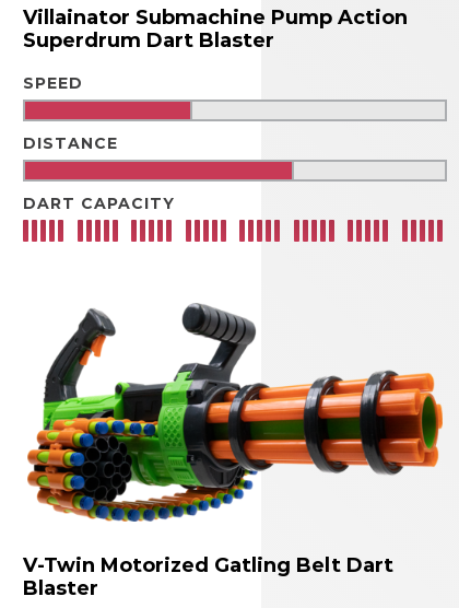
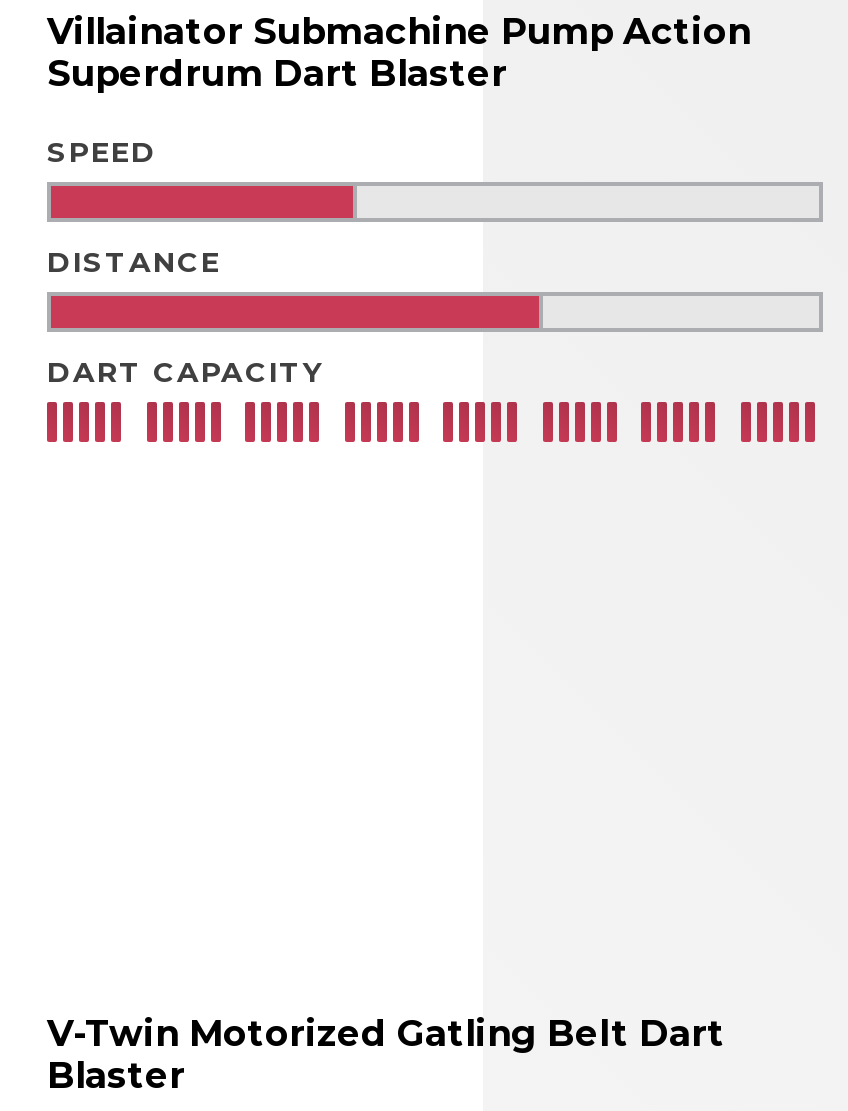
[26,303,444,523] [image] -> none

